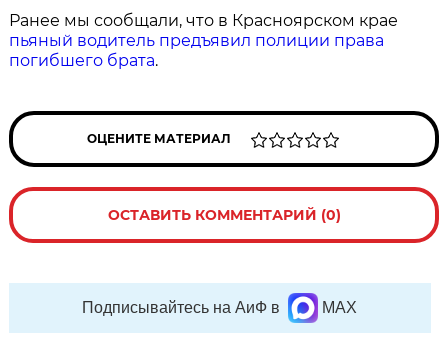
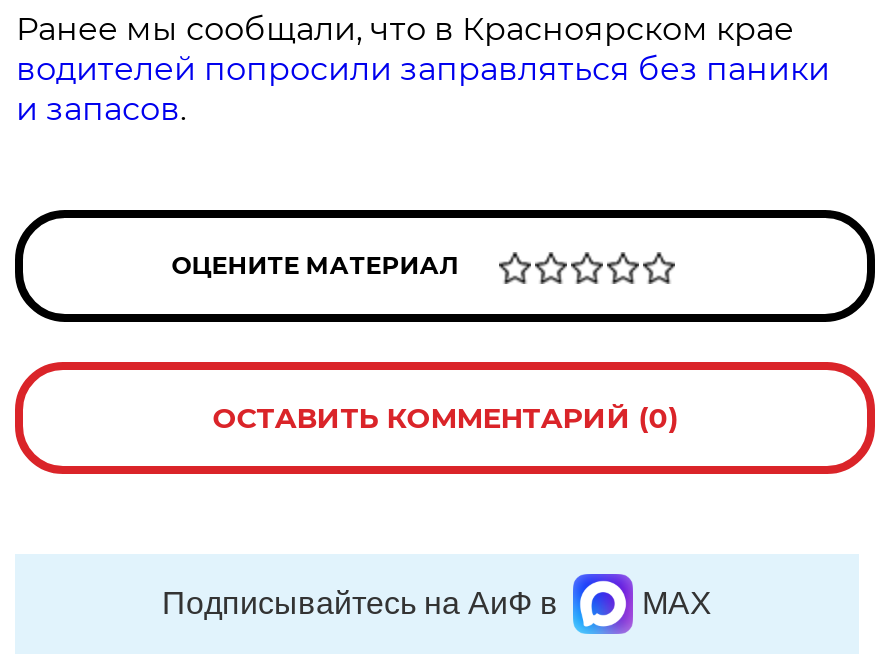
[9,31,384,70] пьяный водитель предъявил полиции права | погибшего брата. -> [16,50,830,128] водителей попросили заправляться без паники | и запасов.

